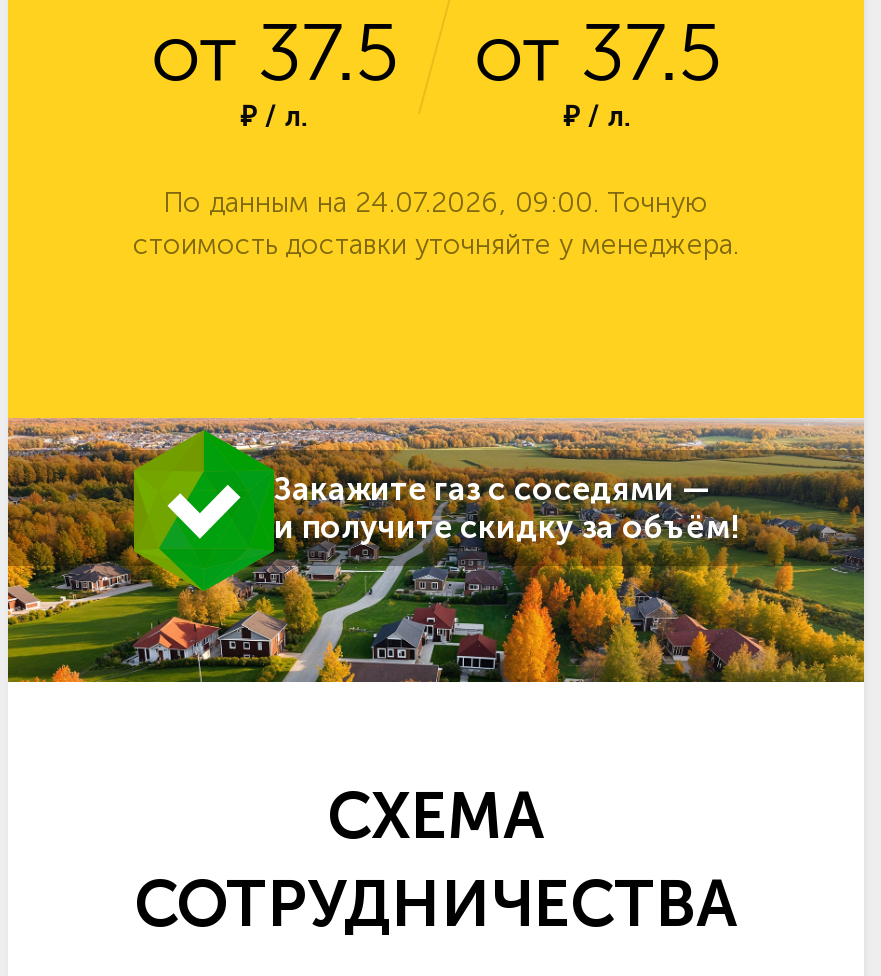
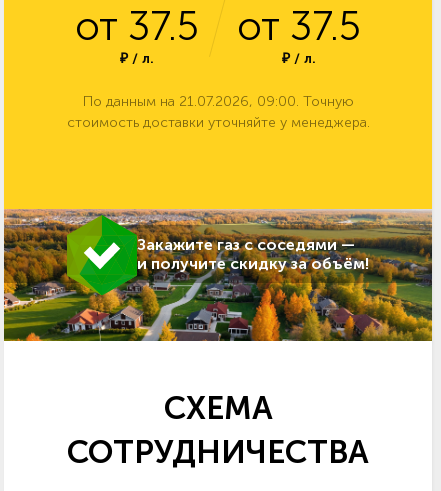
[163,186,709,220] По данным на 24.07.2026, 09:00. Точную -> [82,93,353,110] По данным на 21.07.2026, 09:00. Точную

